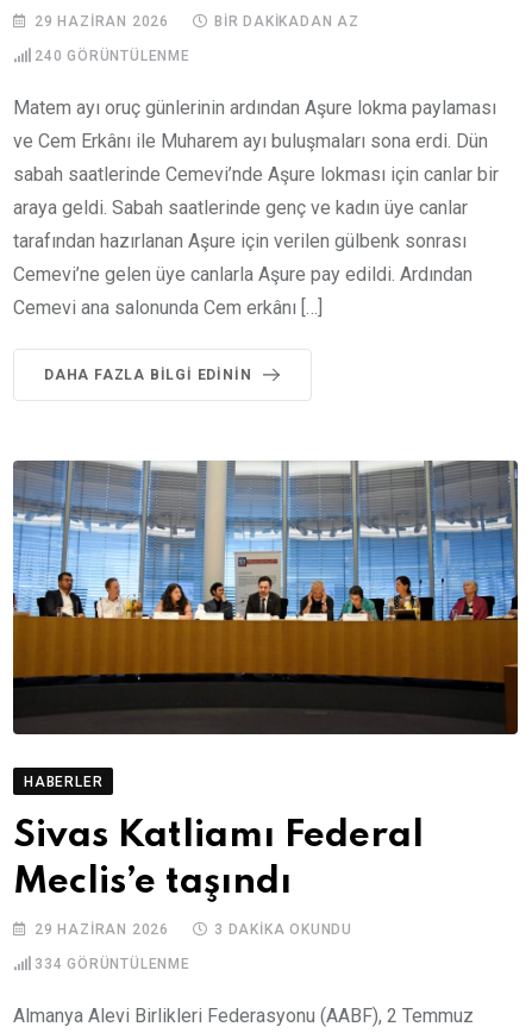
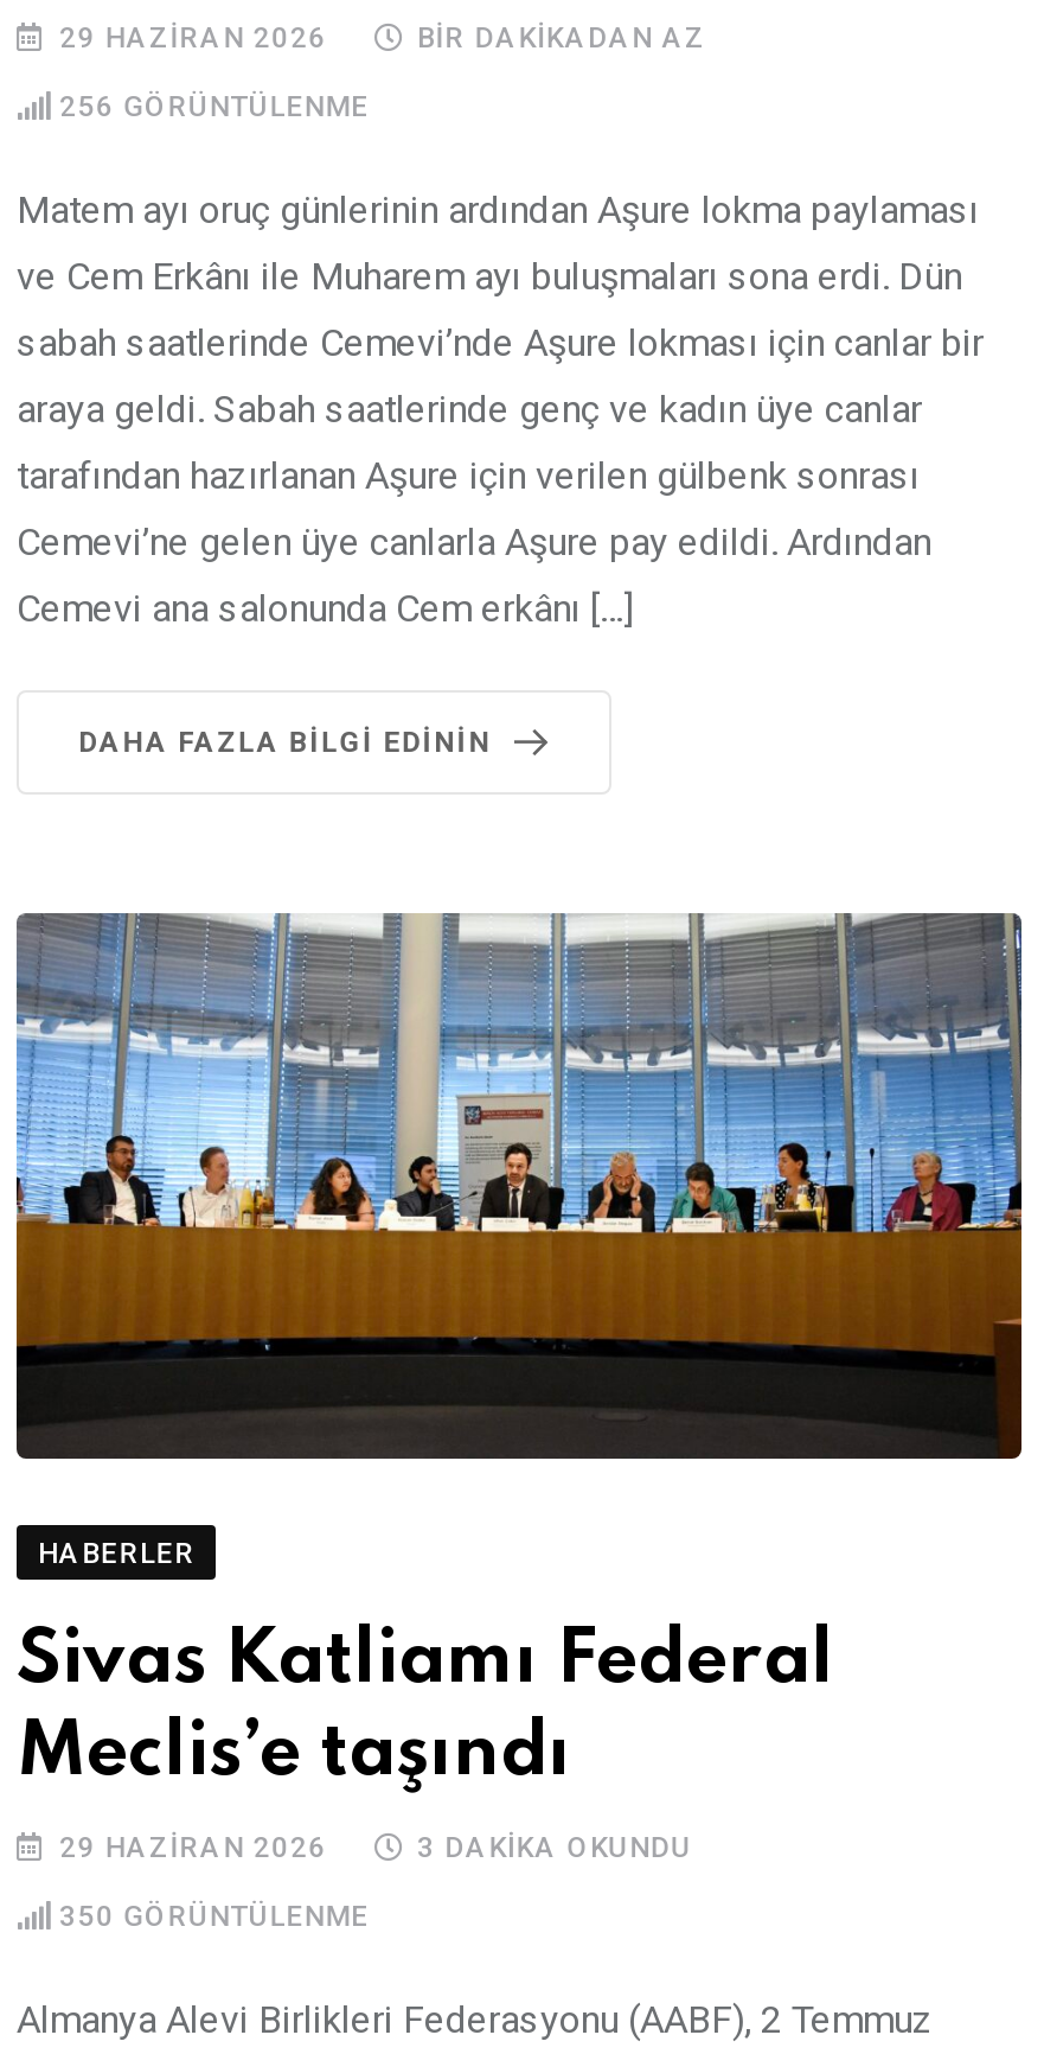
[35,48,190,65] 240 GÖRÜNTÜLENME -> [59,91,369,124] 256 GÖRÜNTÜLENME
[35,956,190,972] 334 GÖRÜNTÜLENME -> [59,1900,369,1933] 350 GÖRÜNTÜLENME

